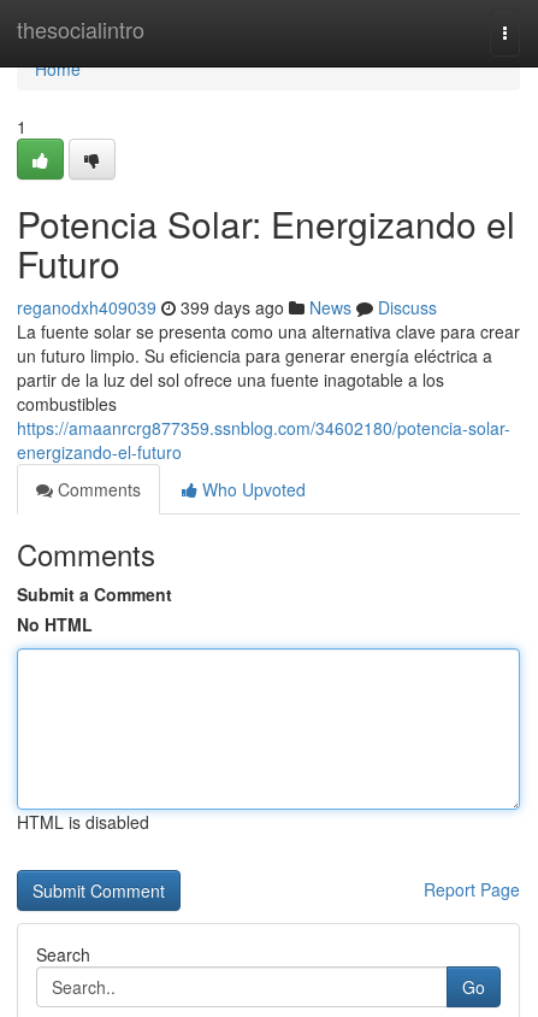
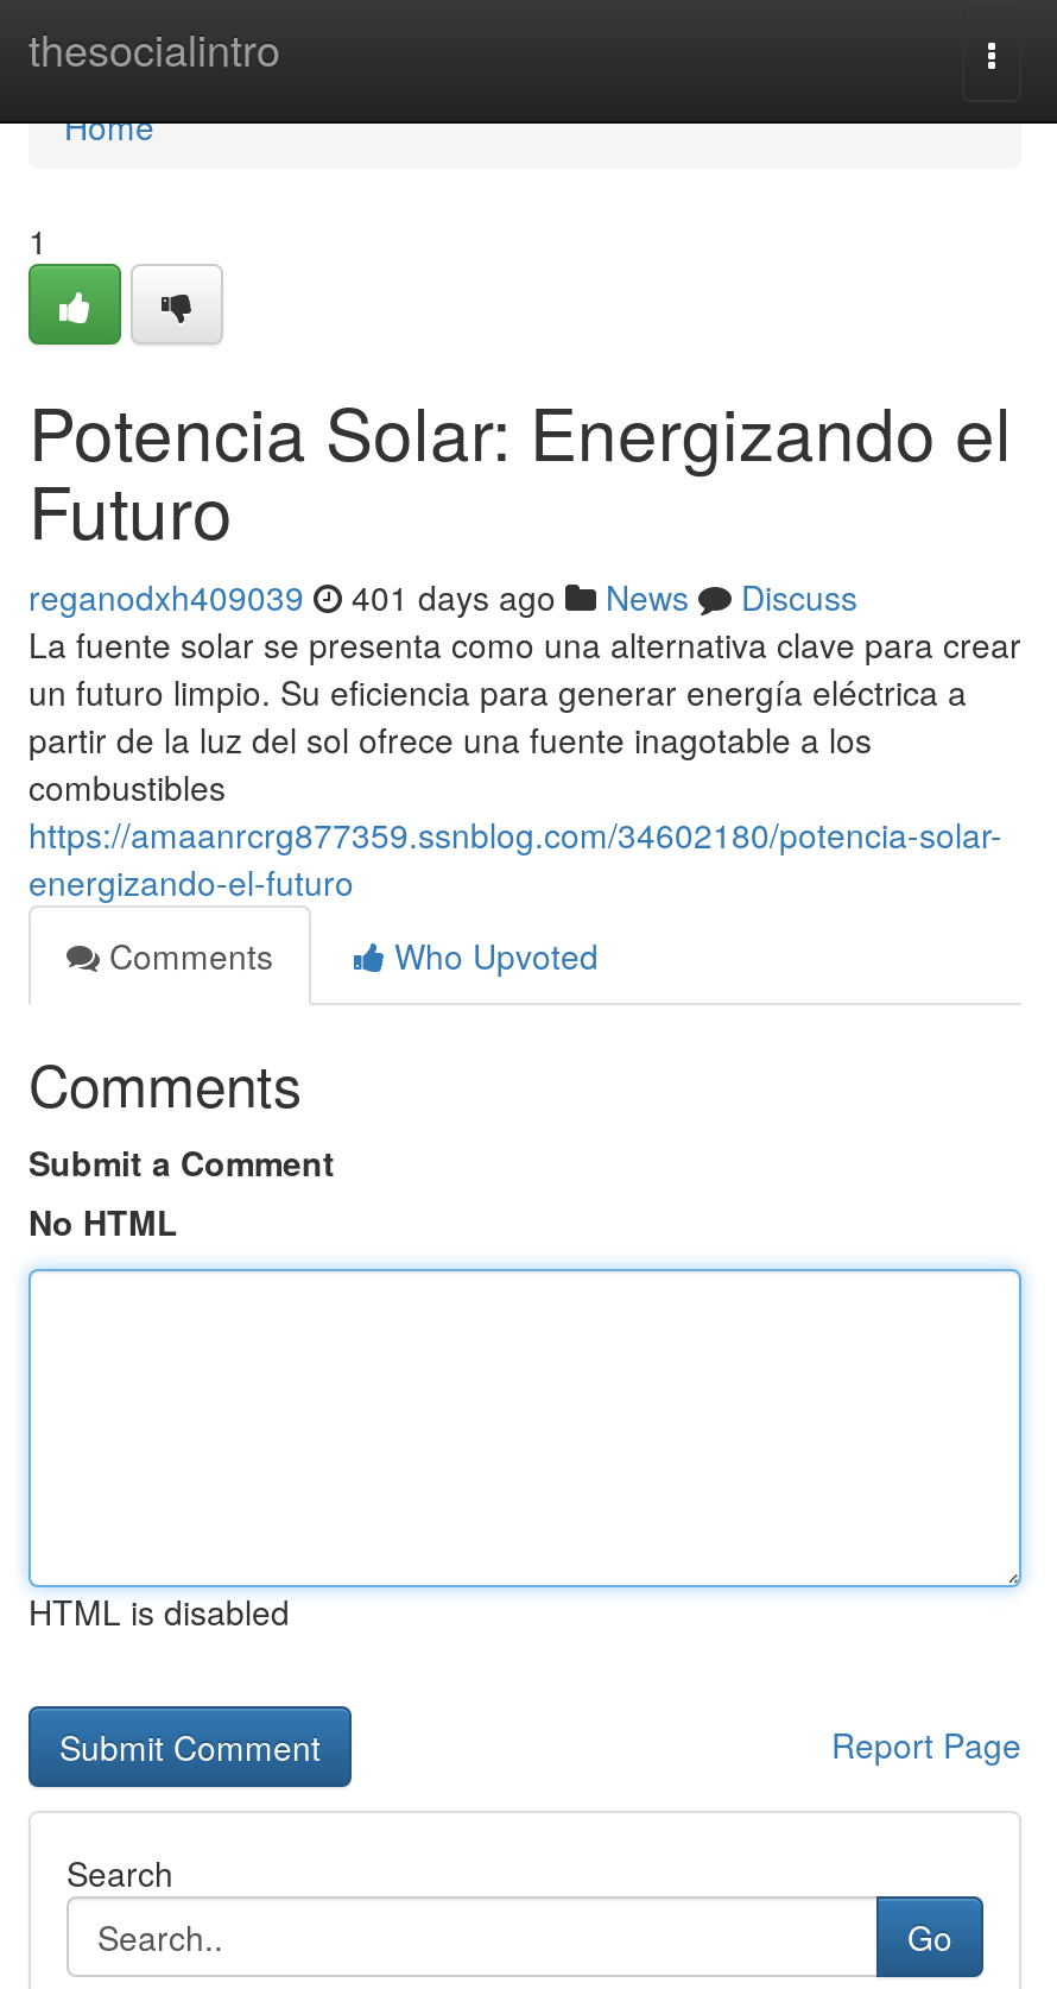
[17,295,437,319] reganodxh409039 399 days ago News Discuss -> [29,573,857,620] reganodxh409039 401 days ago News Discuss

